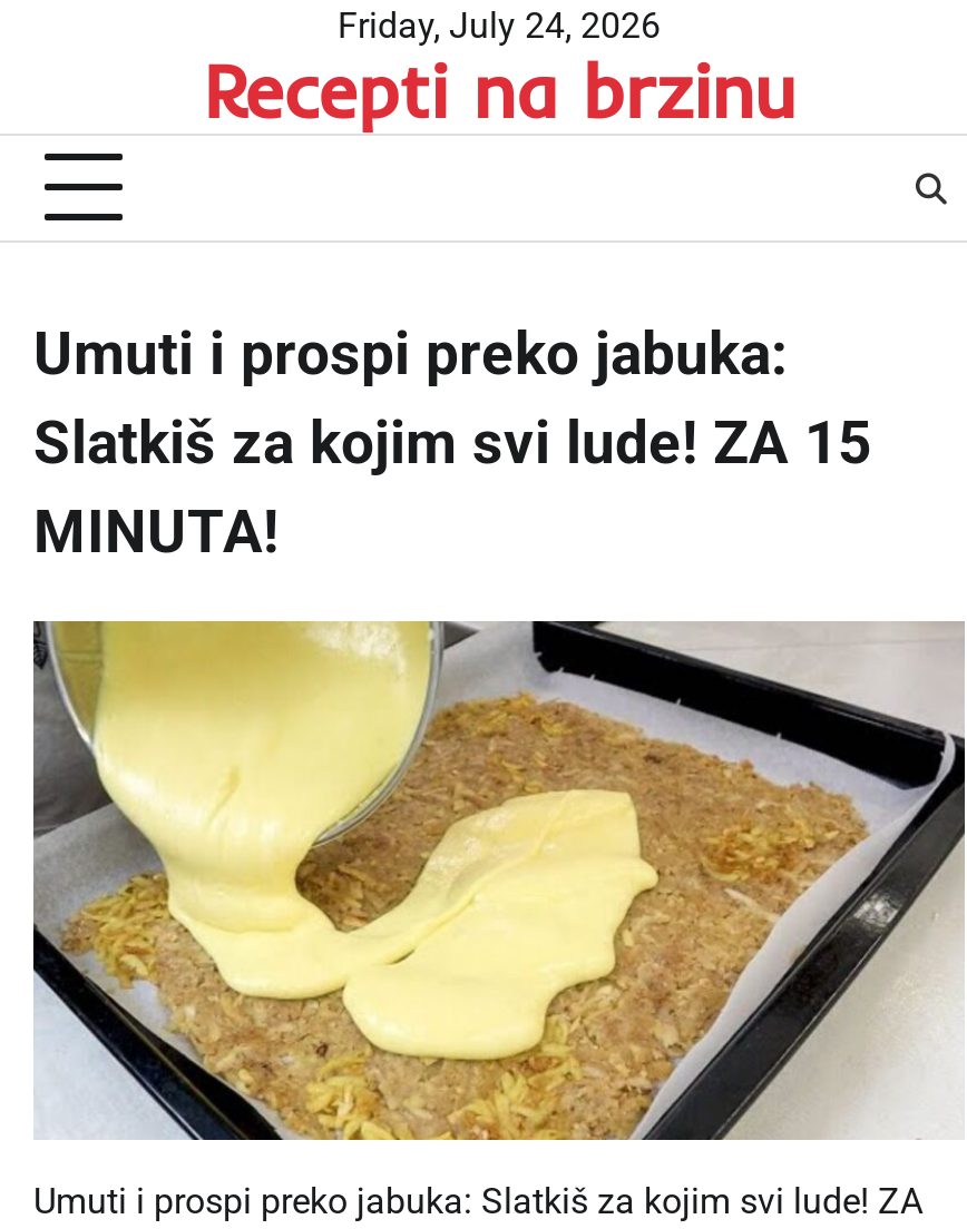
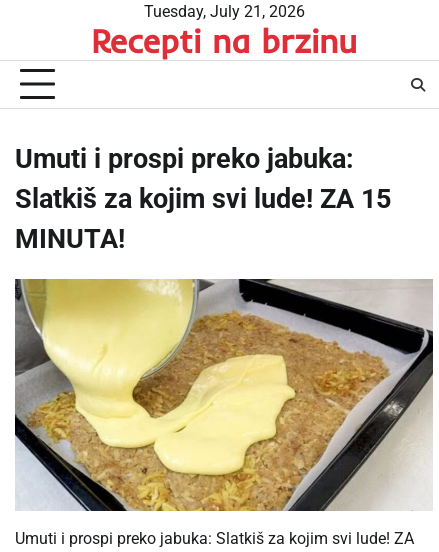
[338,4,661,47] Friday, July 24, 2026 -> [143,2,304,21] Tuesday, July 21, 2026

